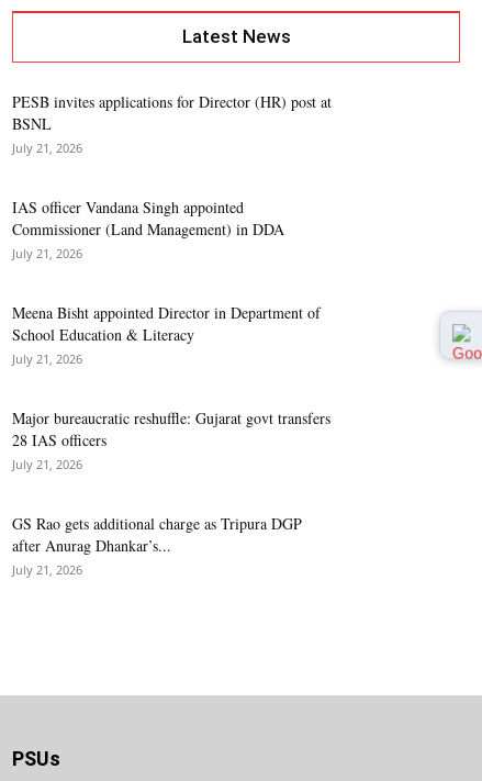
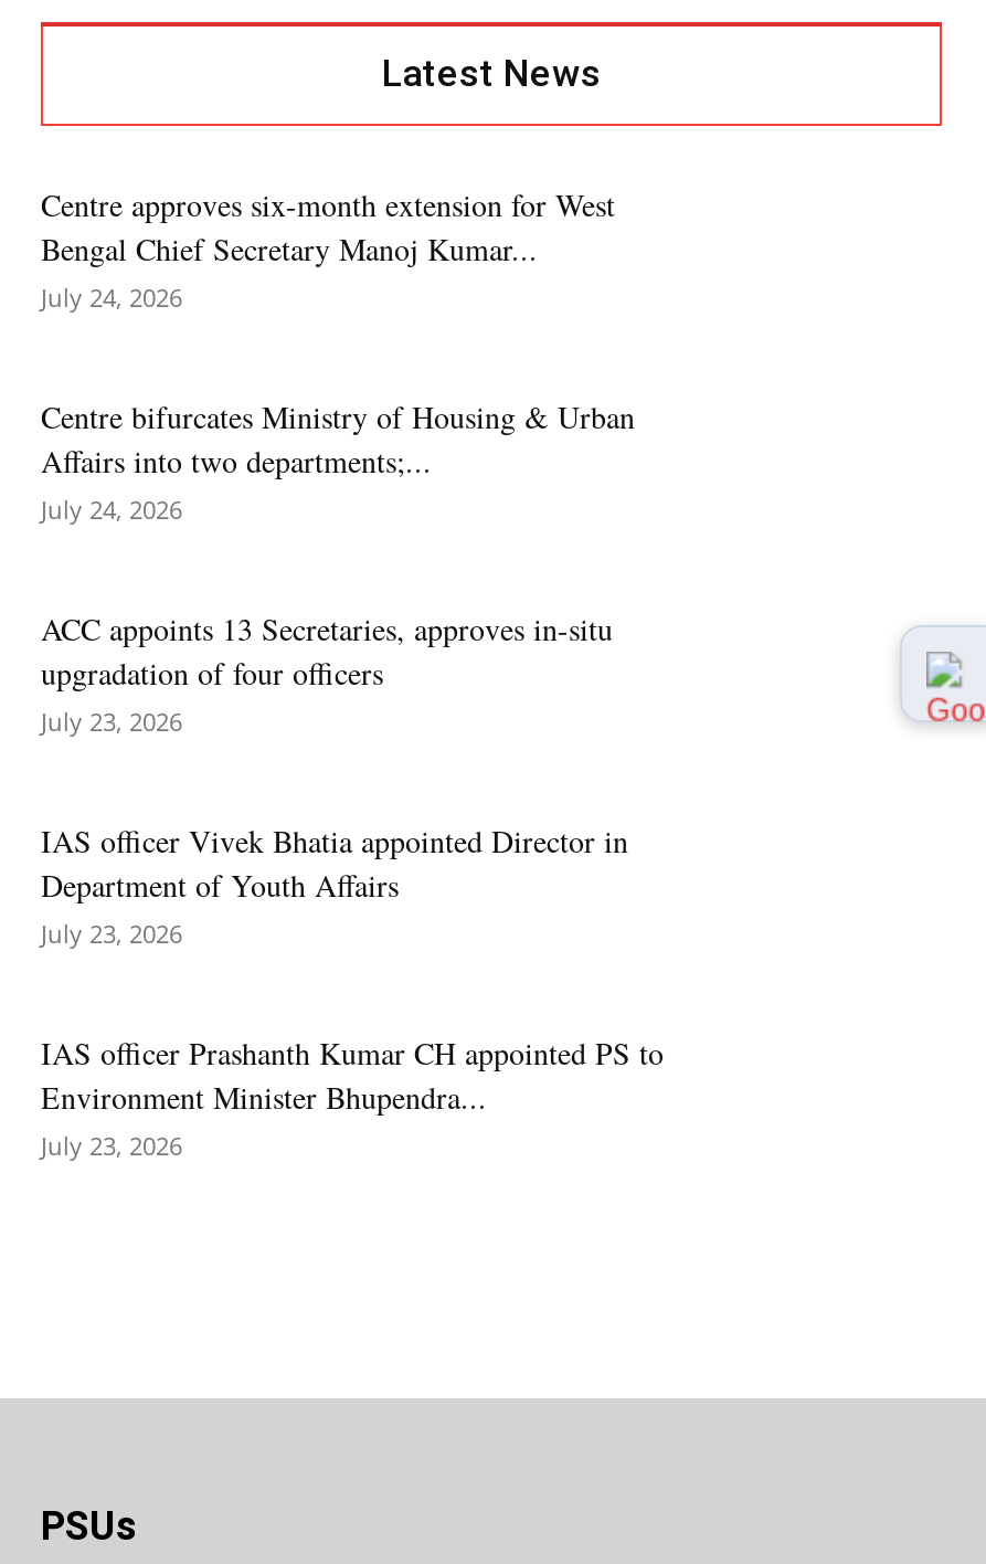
[12,92,332,156] PESB invites applications for Director (HR) post at | BSNL | July 21, 2026 -> [41,184,615,315] Centre approves six-month extension for West | Bengal Chief Secretary Manoj Kumar... | July 24, 2026
[12,197,284,262] IAS officer Vandana Singh appointed | Commissioner (Land Management) in DDA | July 21, 2026 -> [41,396,635,527] Centre bifurcates Ministry of Housing & Urban | Affairs into two departments;... | July 24, 2026
[12,303,321,367] Meena Bisht appointed Director in Department of | School Education & Literacy | July 21, 2026 -> [41,608,613,739] ACC appoints 13 Secretaries, approves in-situ | upgradation of four officers | July 23, 2026
[12,408,330,473] Major bureaucratic reshuffle: Gujarat govt transfers | 28 IAS officers | July 21, 2026 -> [41,820,628,951] IAS officer Vivek Bhatia appointed Director in | Department of Youth Affairs | July 23, 2026
[12,513,302,578] GS Rao gets additional charge as Tripura DGP | after Anurag Dhankar’s... | July 21, 2026 -> [41,1033,664,1163] IAS officer Prashanth Kumar CH appointed PS to | Environment Minister Bhupendra... | July 23, 2026

